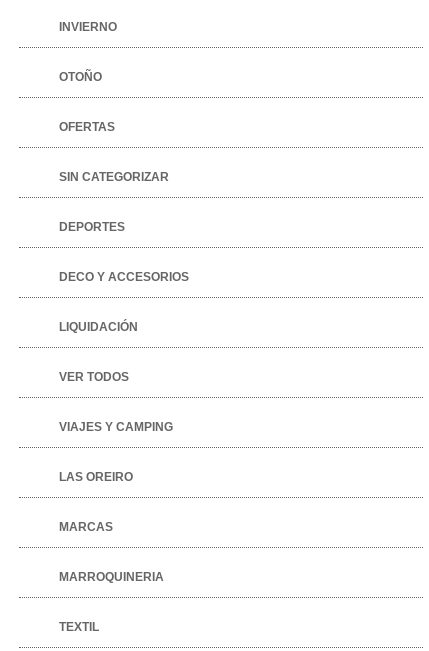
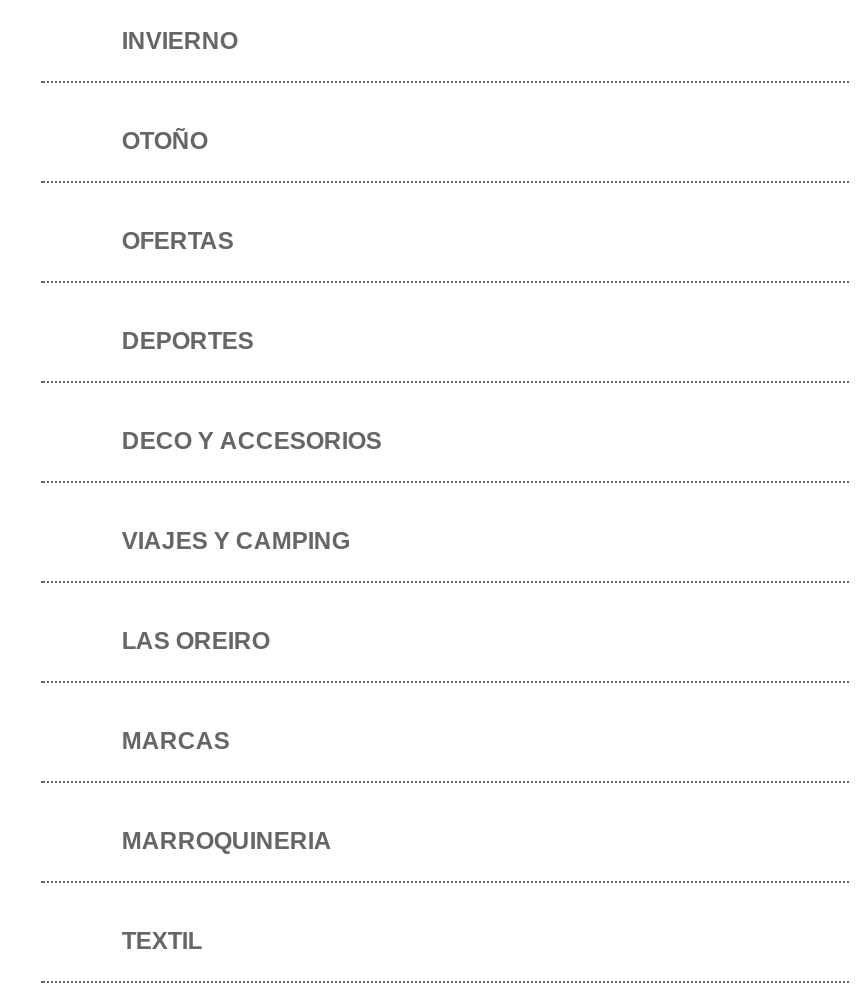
[59,170,169,184] SIN CATEGORIZAR -> none
[59,320,138,334] LIQUIDACIÓN -> none
[59,370,129,384] VER TODOS -> none

